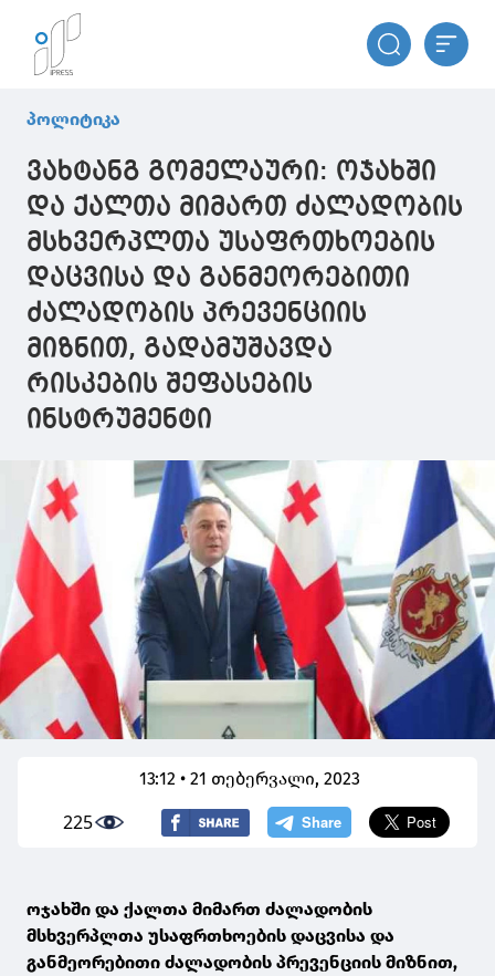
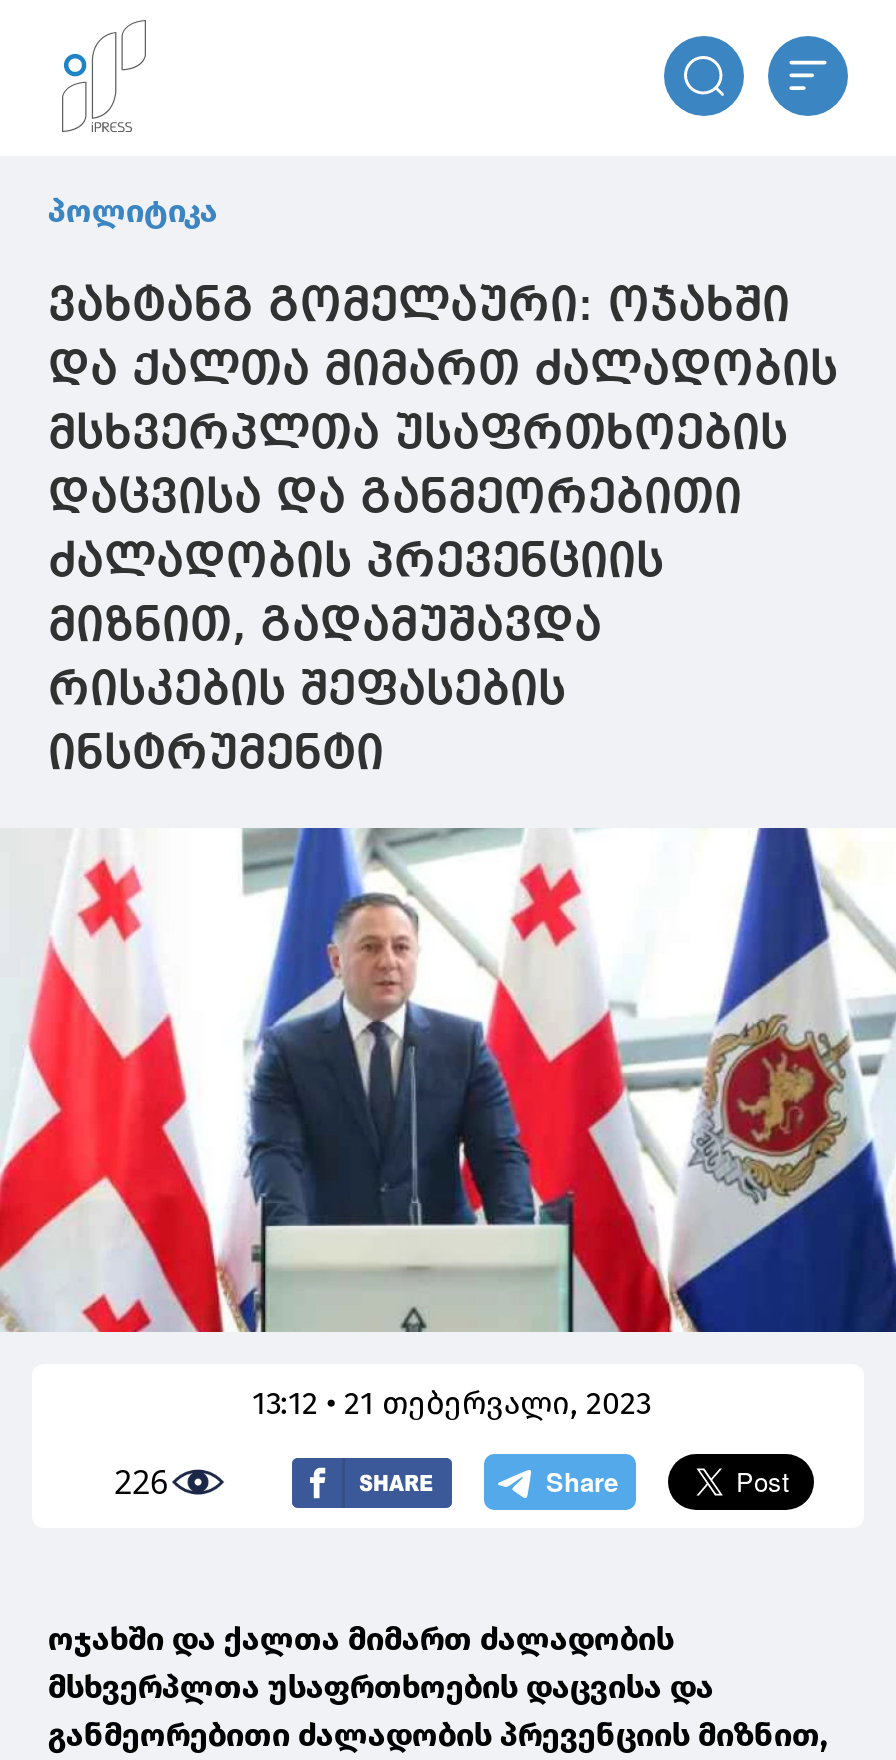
[63,810,93,835] 225 -> [114,1461,168,1505] 226

